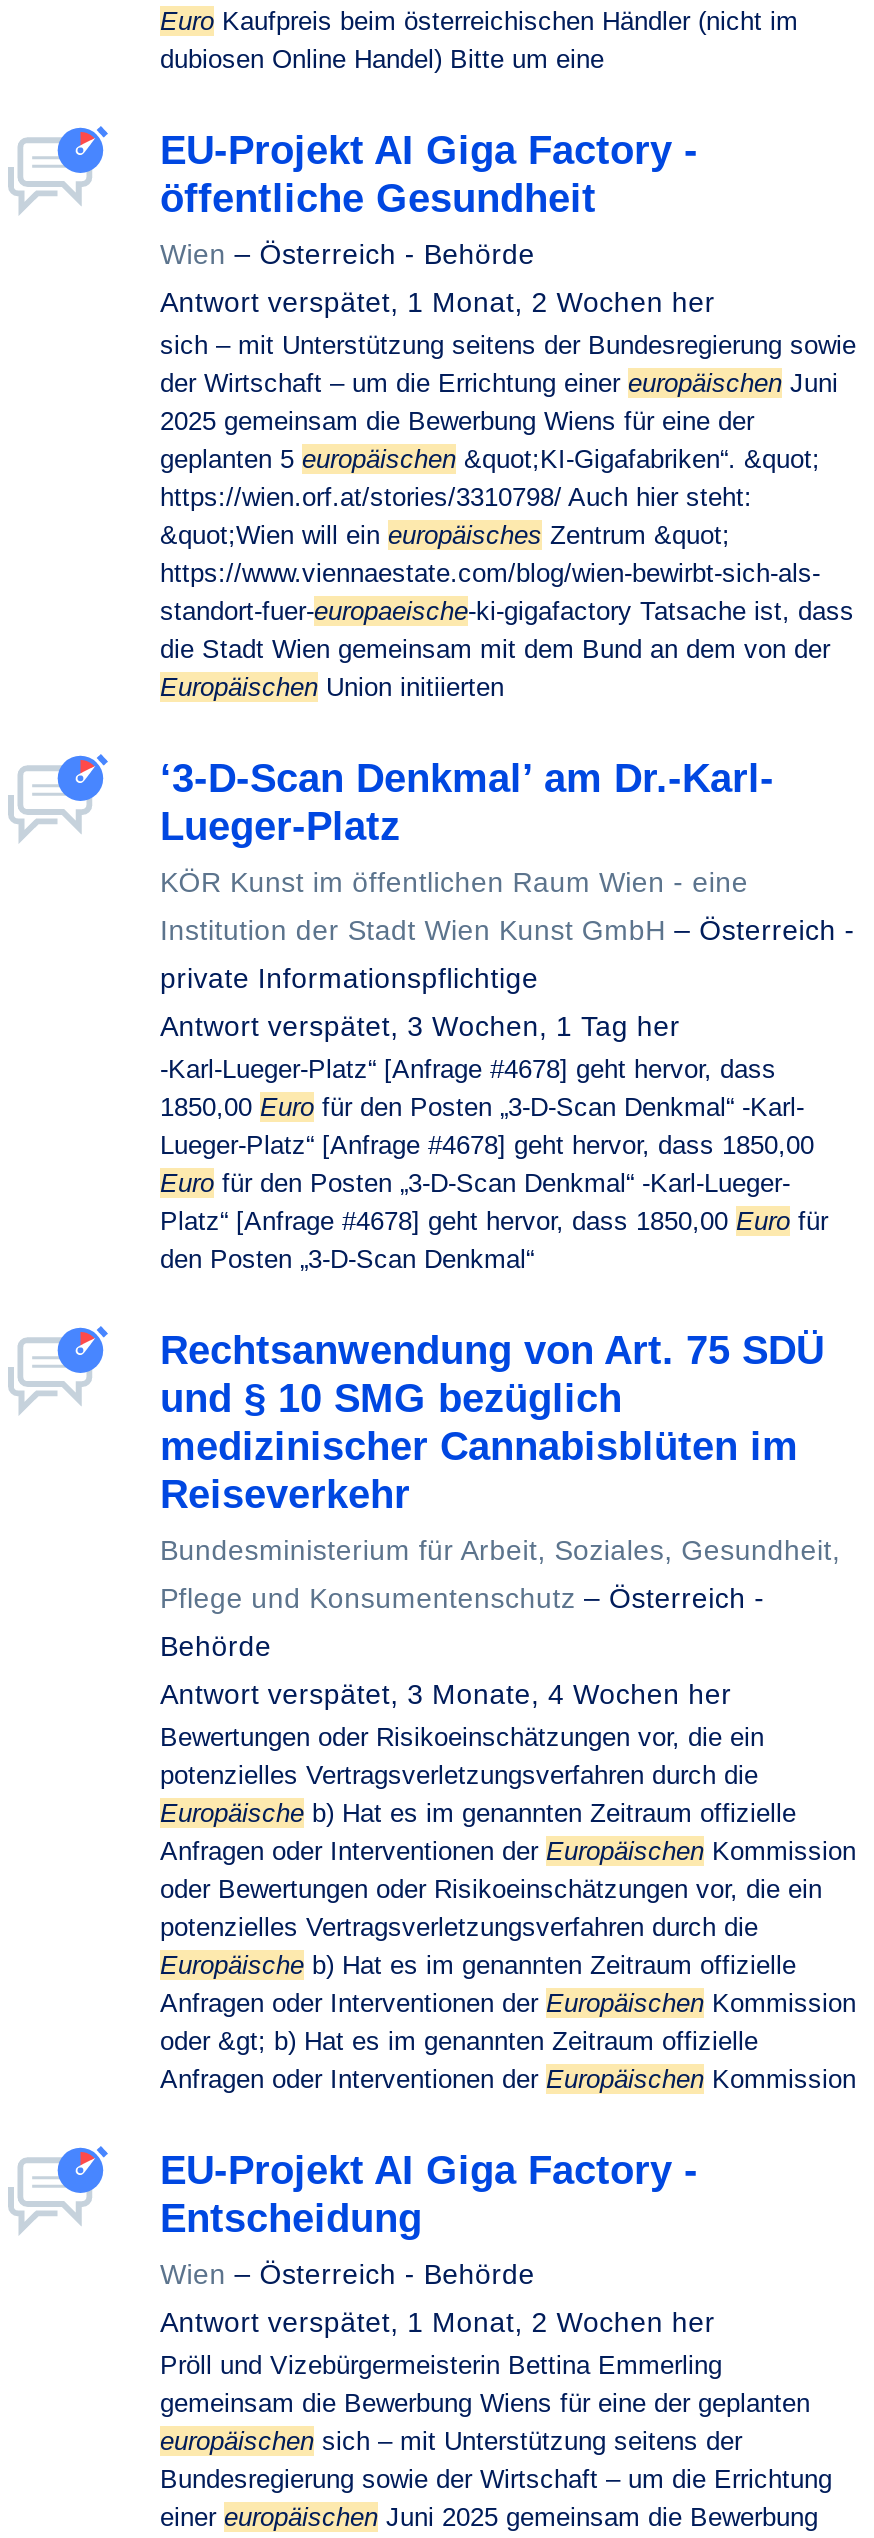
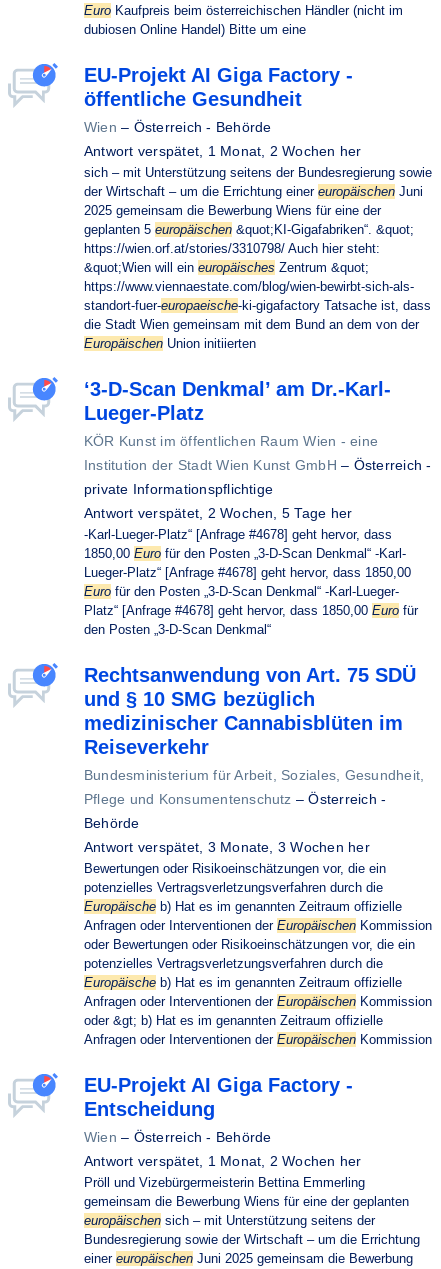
[160,1010,680,1042] Antwort verspätet, 3 Wochen, 1 Tag her -> [84,505,352,521] Antwort verspätet, 2 Wochen, 5 Tage her
[160,1678,732,1710] Antwort verspätet, 3 Monate, 4 Wochen her -> [84,839,370,855] Antwort verspätet, 3 Monate, 3 Wochen her

